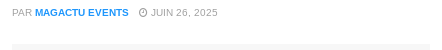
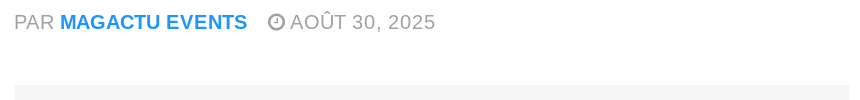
[12,7,218,18] PAR MAGACTU EVENTS JUIN 26, 2025 -> [14,12,436,34] PAR MAGACTU EVENTS AOÛT 30, 2025

